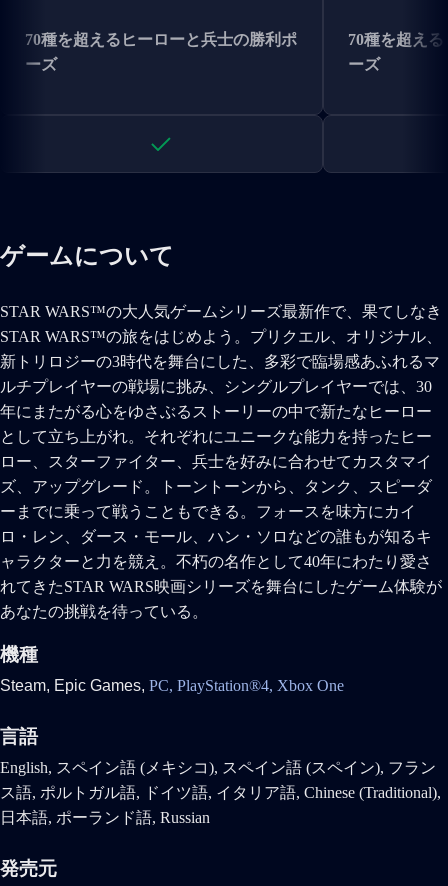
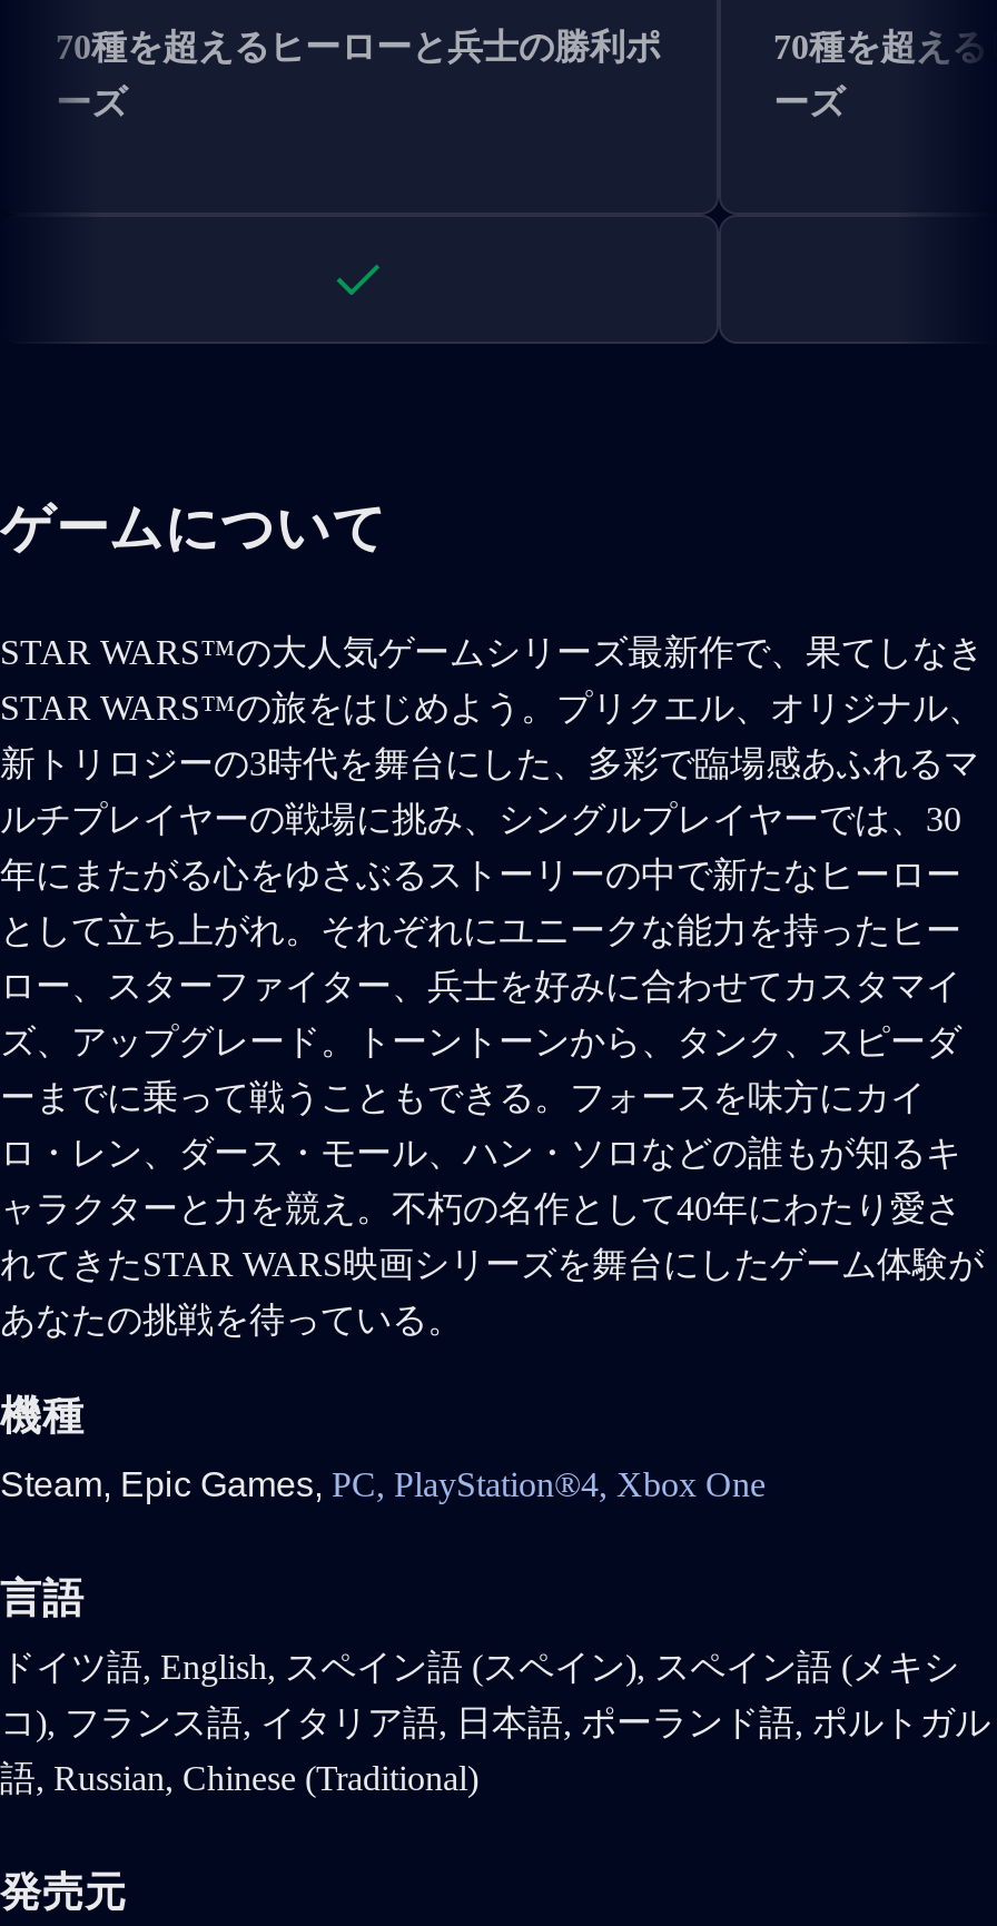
[0,759,436,776] English, スペイン語 (メキシコ), スペイン語 (スペイン), フラン -> [0,1648,959,1686] ドイツ語, English, スペイン語 (スペイン), スペイン語 (メキシ
[0,784,441,801] ス語, ポルトガル語, ドイツ語, イタリア語, Chinese (Traditional), -> [0,1704,990,1742] コ), フランス語, イタリア語, 日本語, ポーランド語, ポルトガル
[0,809,210,826] 日本語, ポーランド語, Russian -> [0,1760,478,1797] 語, Russian, Chinese (Traditional)

